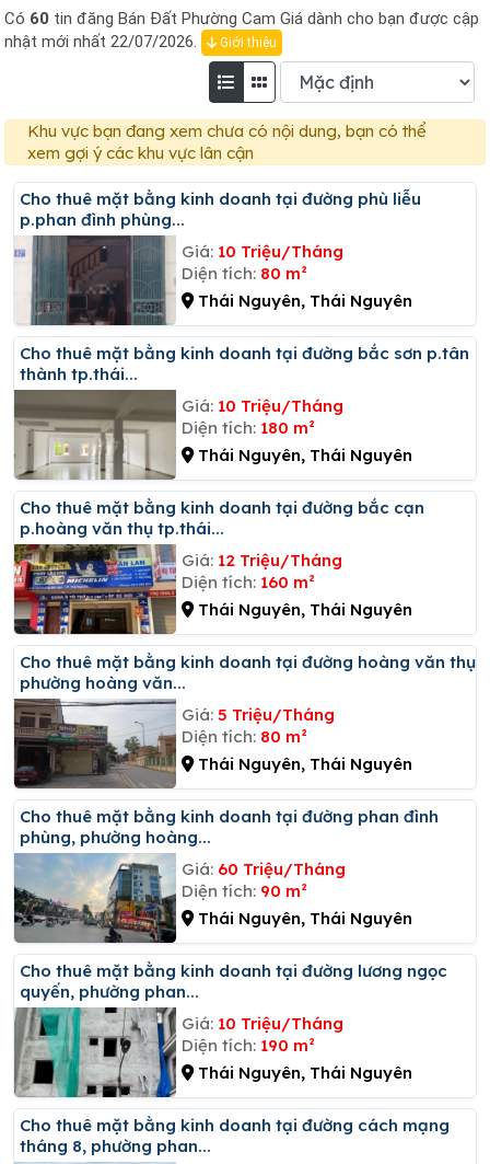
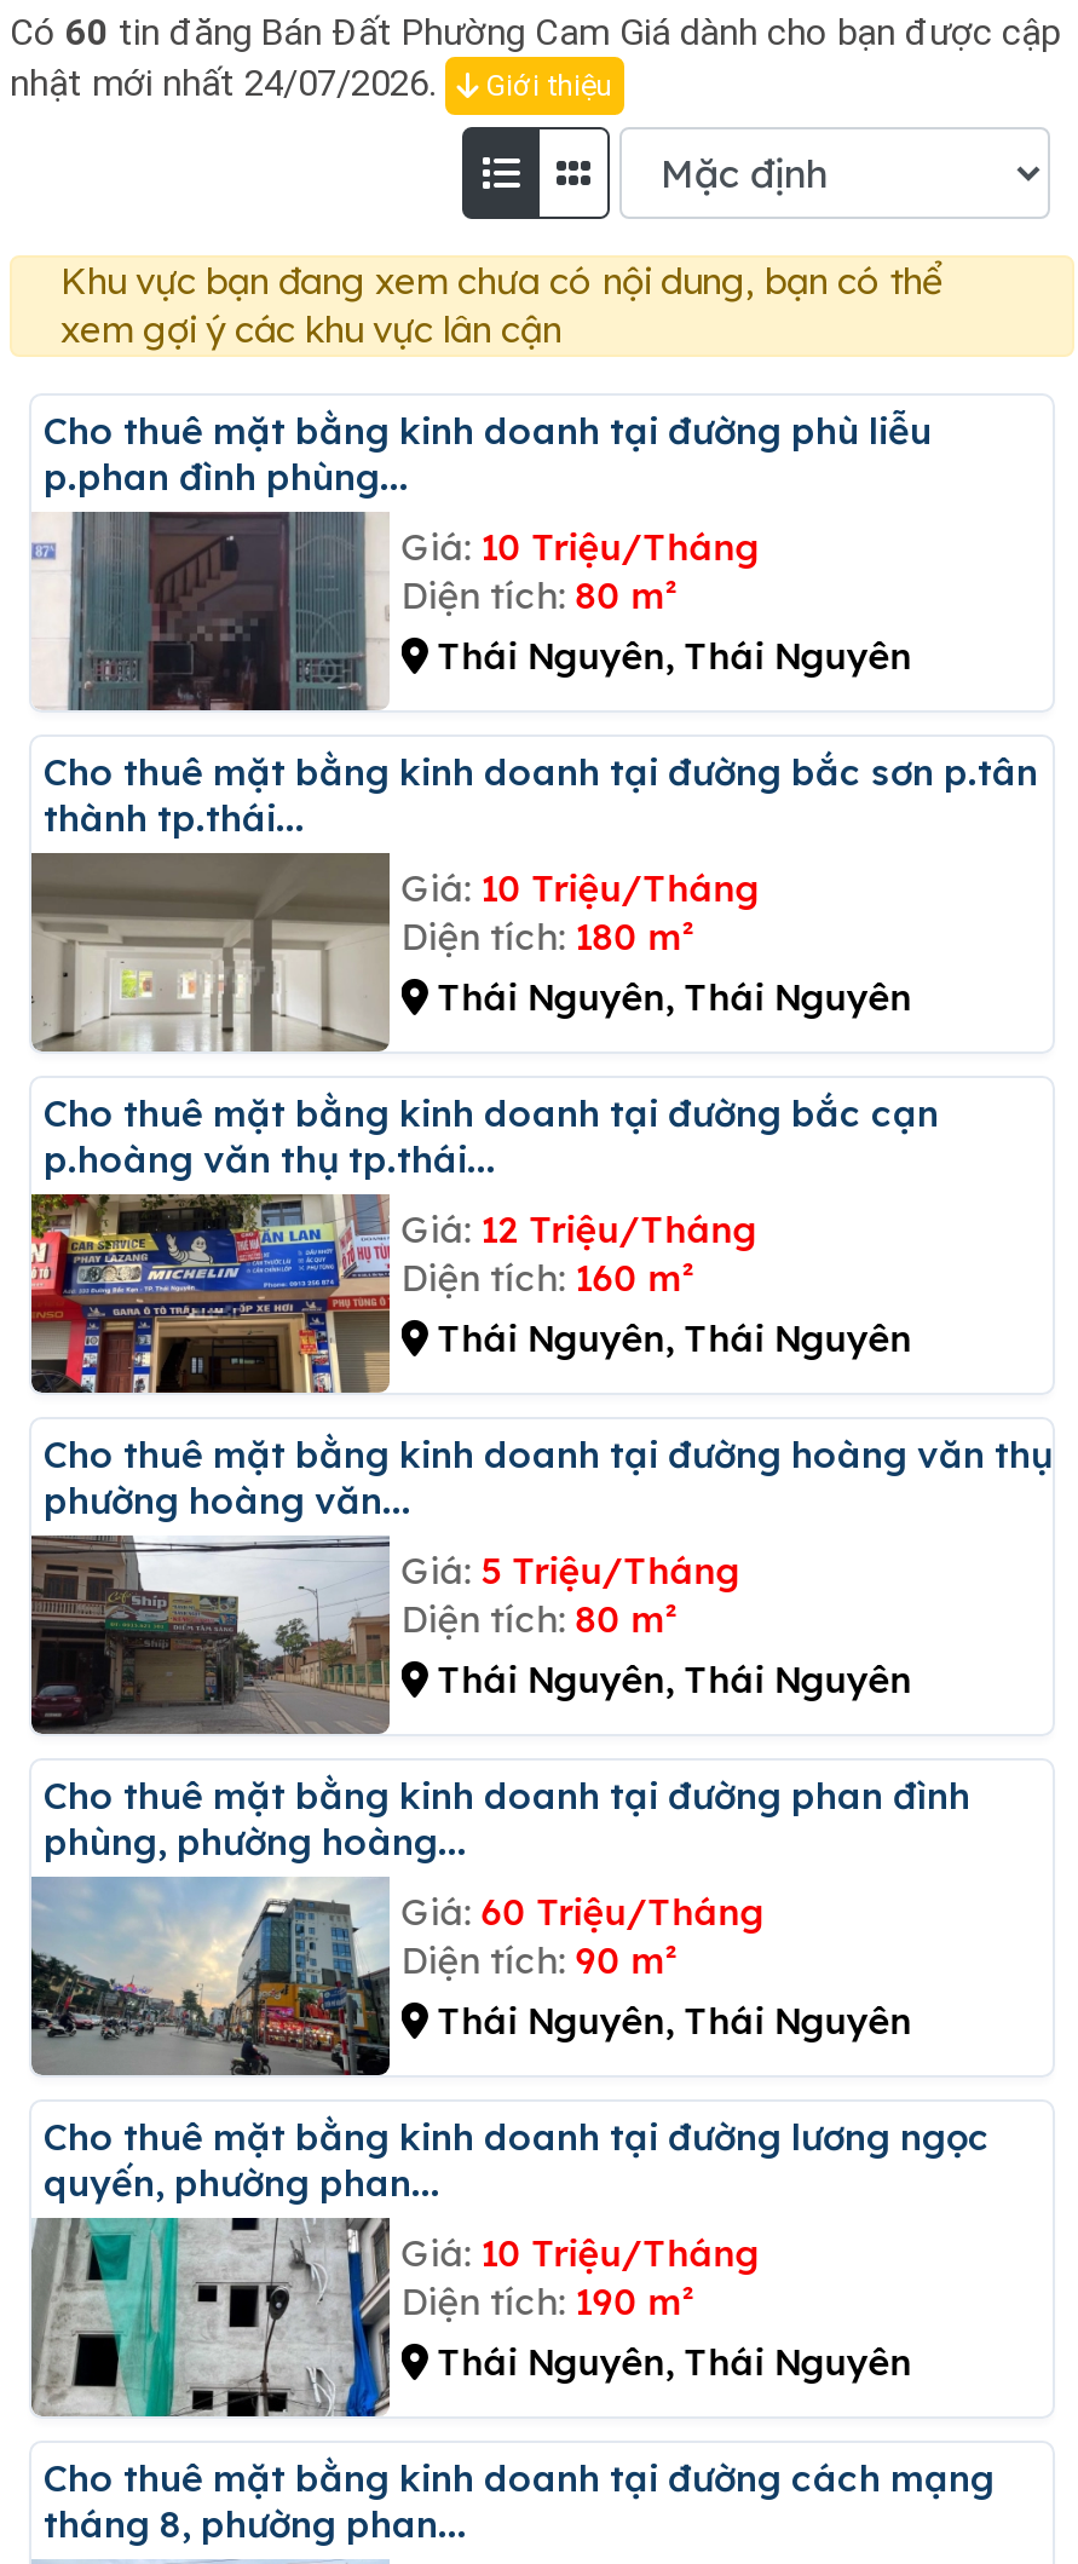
[4,32,277,51] nhật mới nhất 22/07/2026. Giới thiệu -> [10,61,612,105] nhật mới nhất 24/07/2026. Giới thiệu

